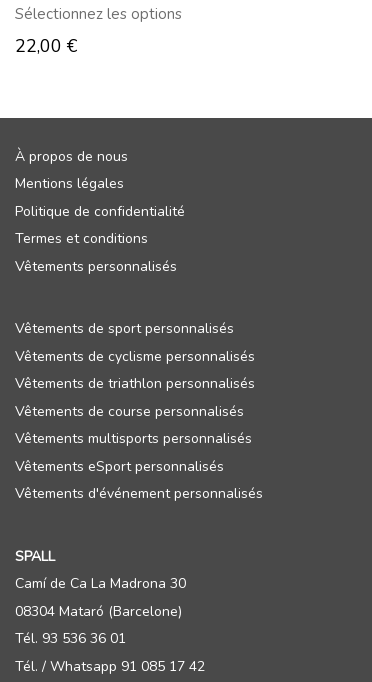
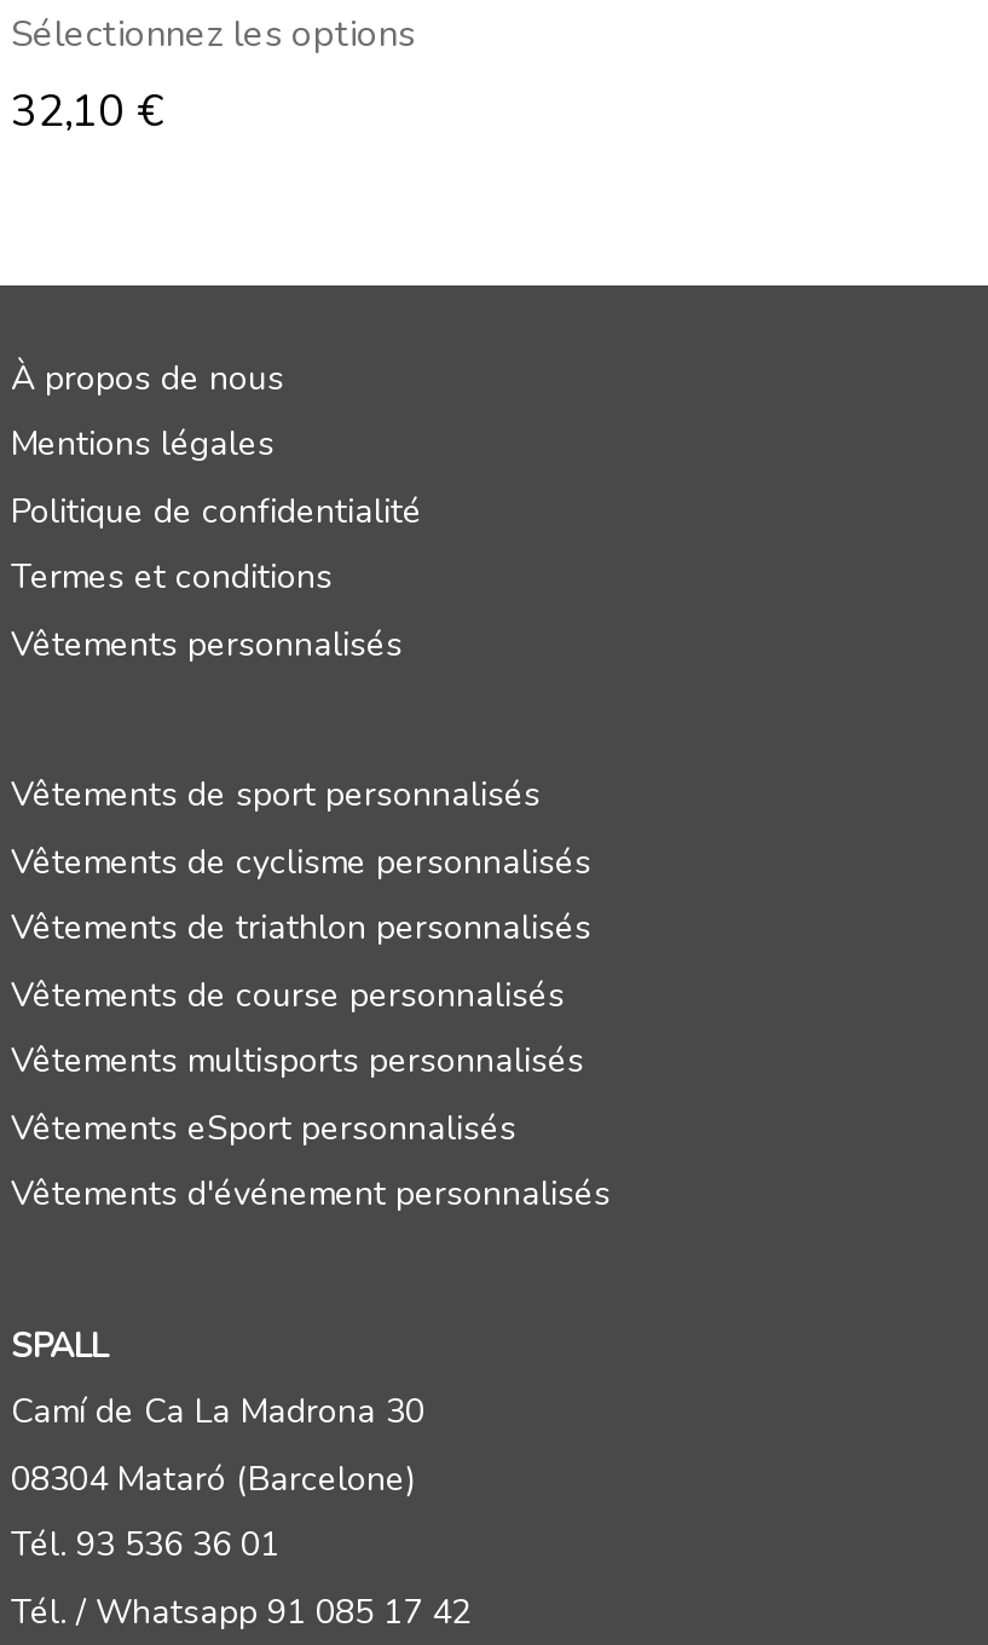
[15,34,77,58] 22,00 € -> [11,83,161,141] 32,10 €

